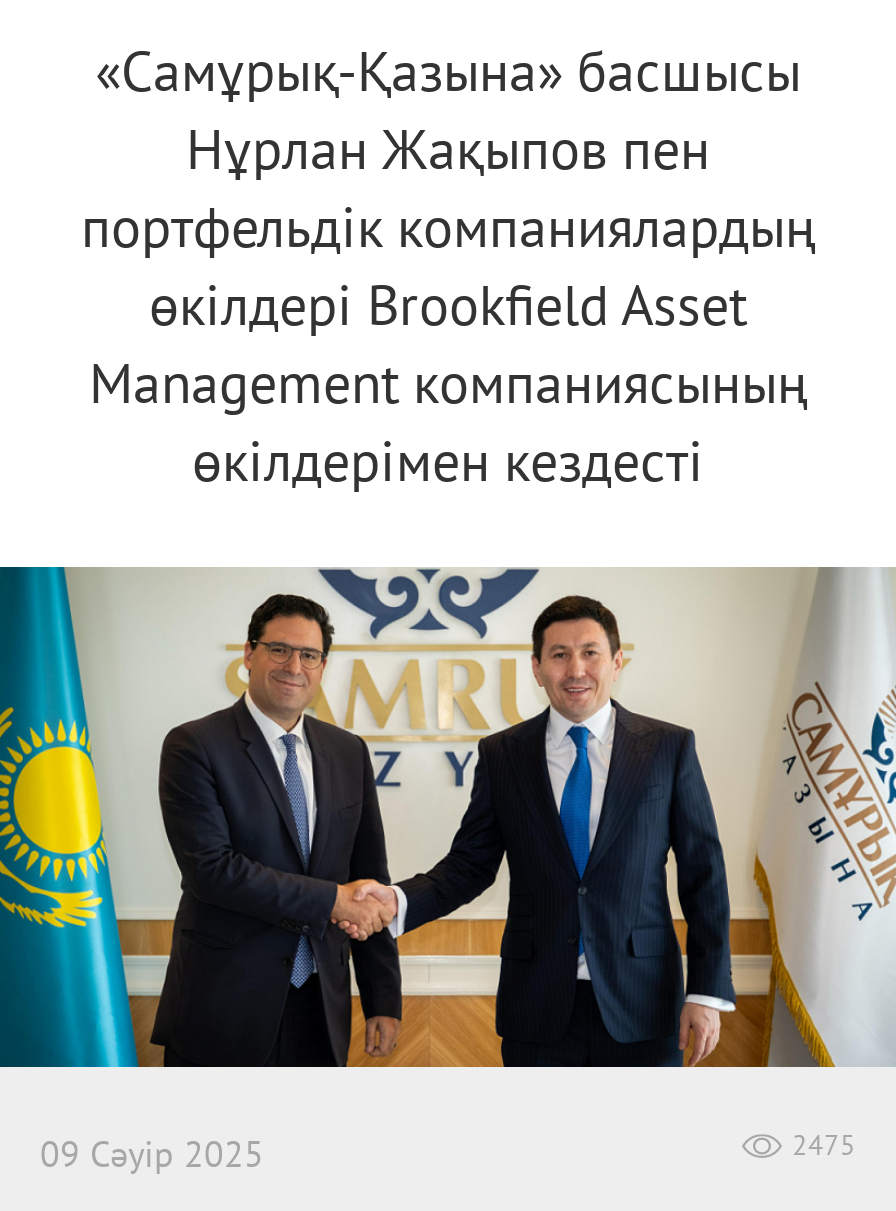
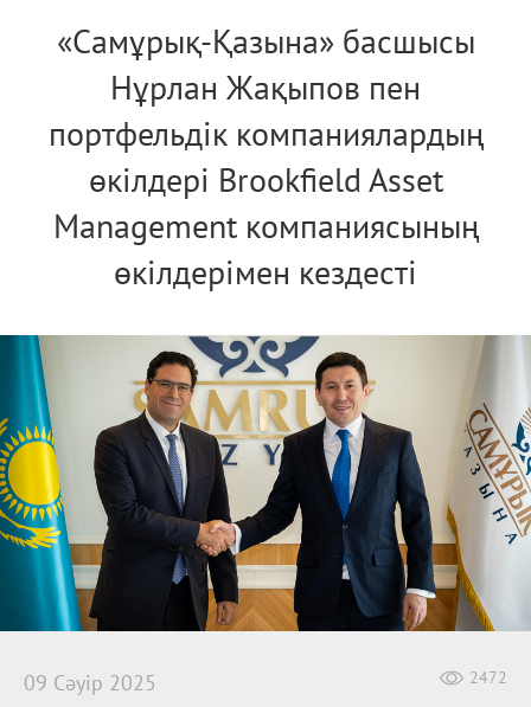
[792,1129,856,1163] 2475 -> [469,668,507,688] 2472

